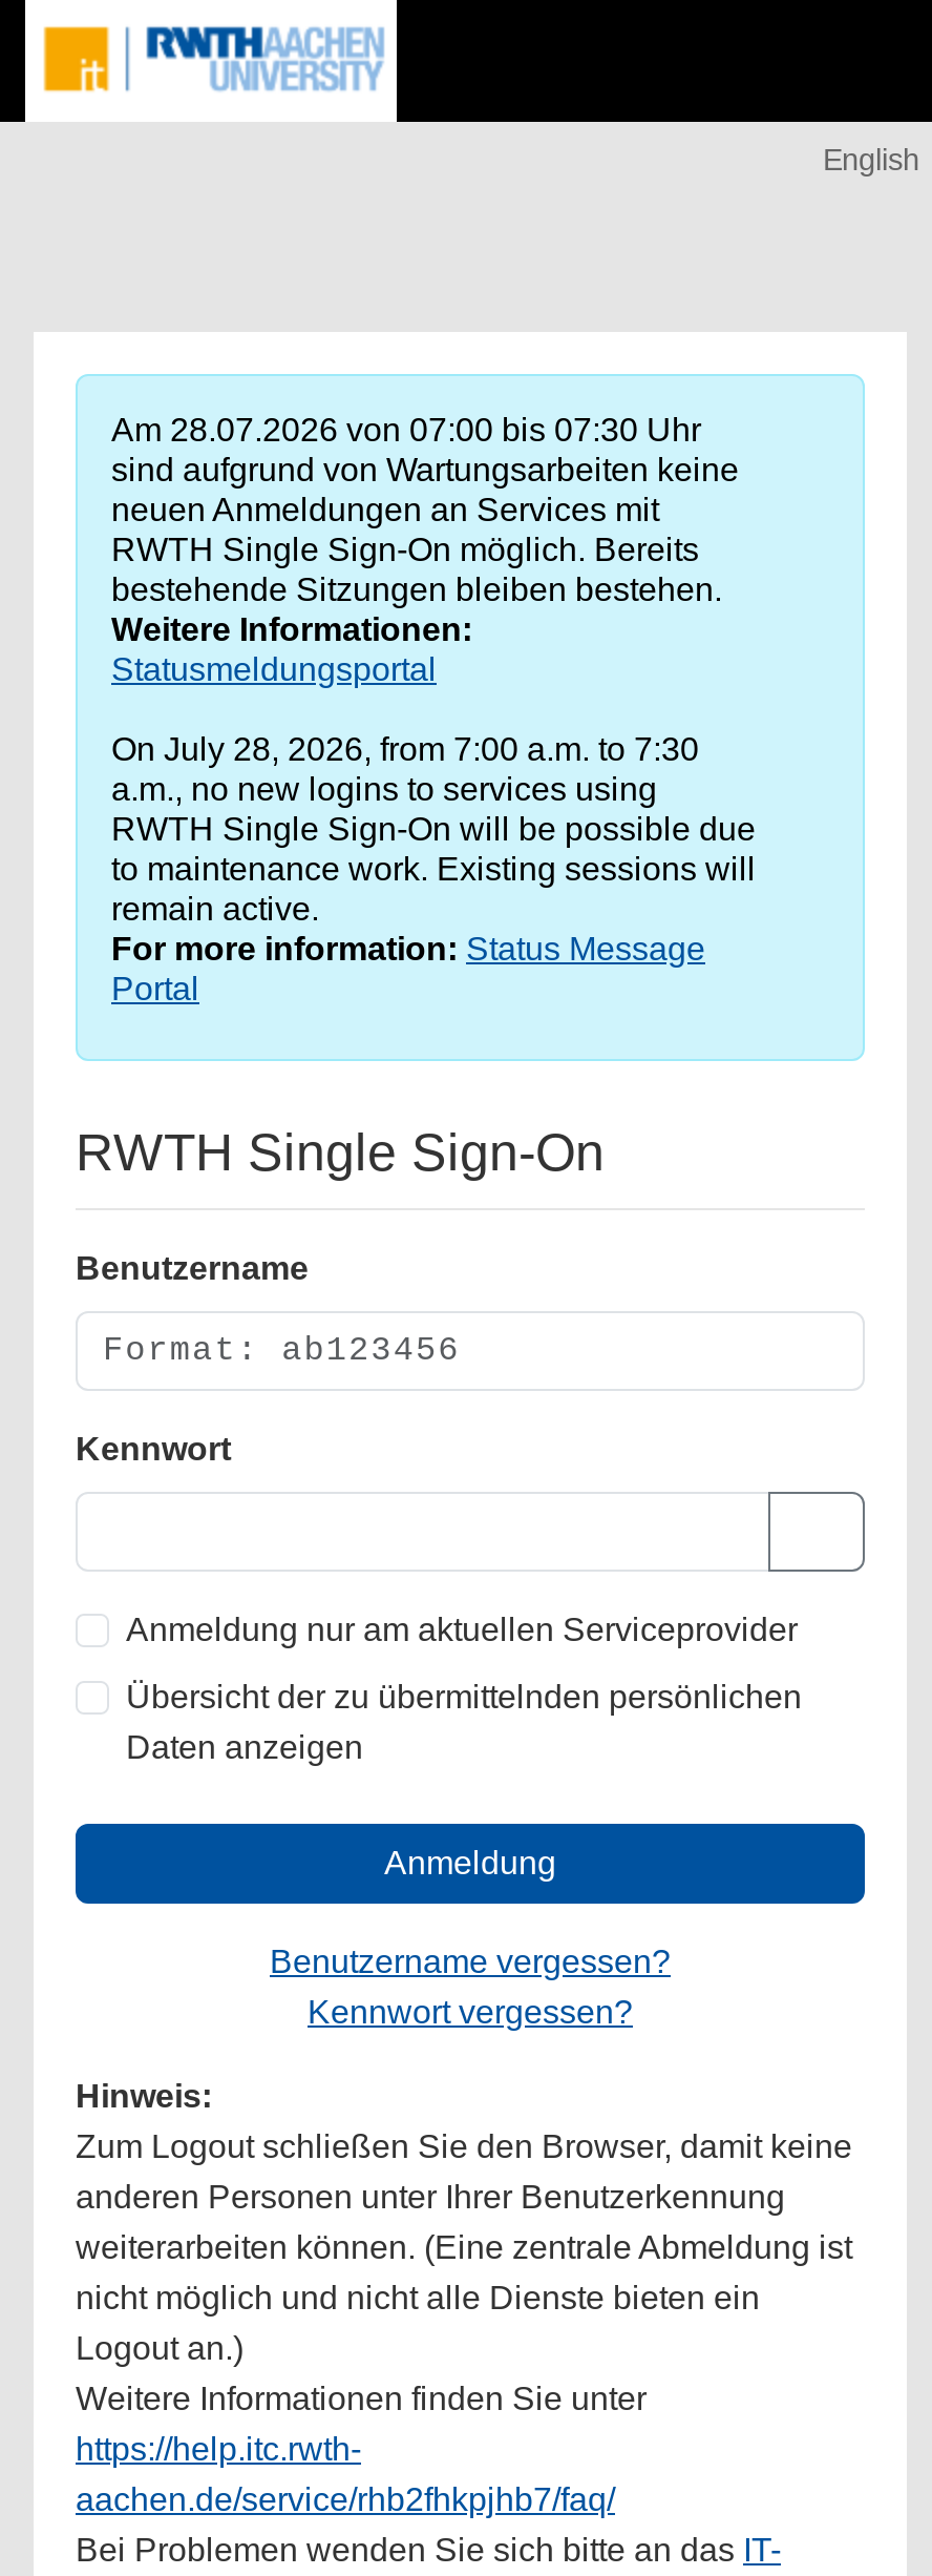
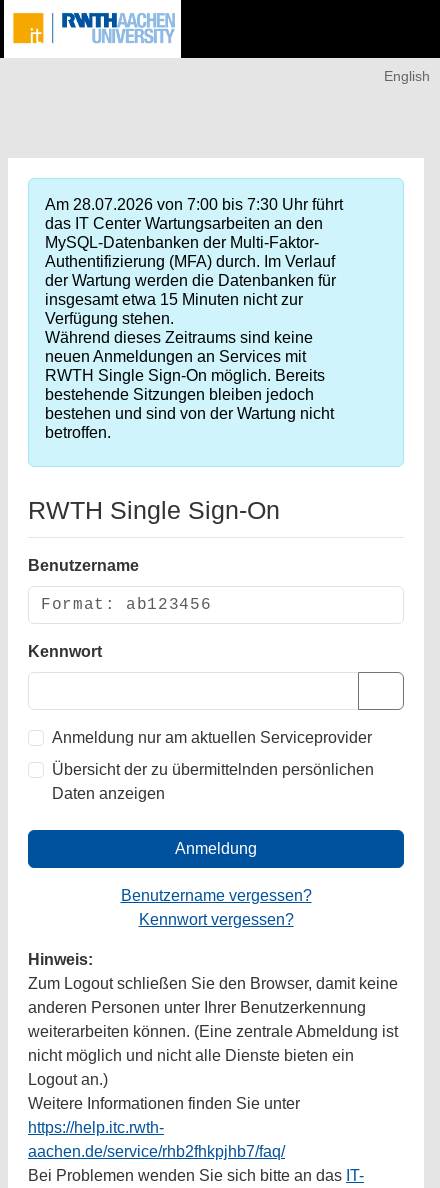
[111,412,739,487] Am 28.07.2026 von 07:00 bis 07:30 Uhr | sind aufgrund von Wartungsarbeiten keine -> [45,196,343,346] Am 28.07.2026 von 7:00 bis 7:30 Uhr führt | das IT Center Wartungsarbeiten an den | MySQL-Datenbanken der Multi-Faktor- | Authentifizierung (MFA) durch. Im Verlauf | der Wartung werden die Datenbanken für | insgesamt etwa 15 Minuten nicht zur | Verfügung stehen. | Während dieses Zeitraums sind keine
moved [111,492,699,567] -> [45,348,325,384]: neuen Anmeldungen an Services mit | RWTH Single Sign-On möglich. Bereits
[111,572,756,1006] bestehende Sitzungen bleiben bestehen. | Weitere Informationen: | Statusmeldungsportal | On July 28, 2026, from 7:00 a.m. to 7:30 | a.m., no new logins to services using | RWTH Single Sign-On will be possible due | to maintenance work. Existing sessions will | remain active. | For more information: Status Message | Portal -> [45,386,334,441] bestehende Sitzungen bleiben jedoch | bestehen und sind von der Wartung nicht | betroffen.

